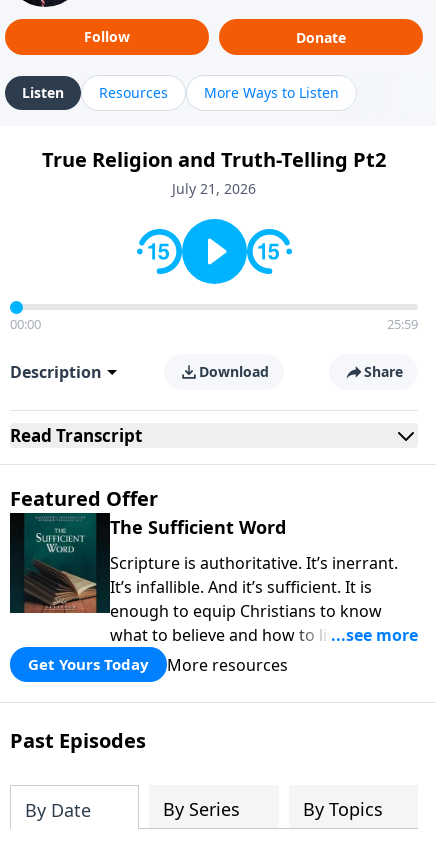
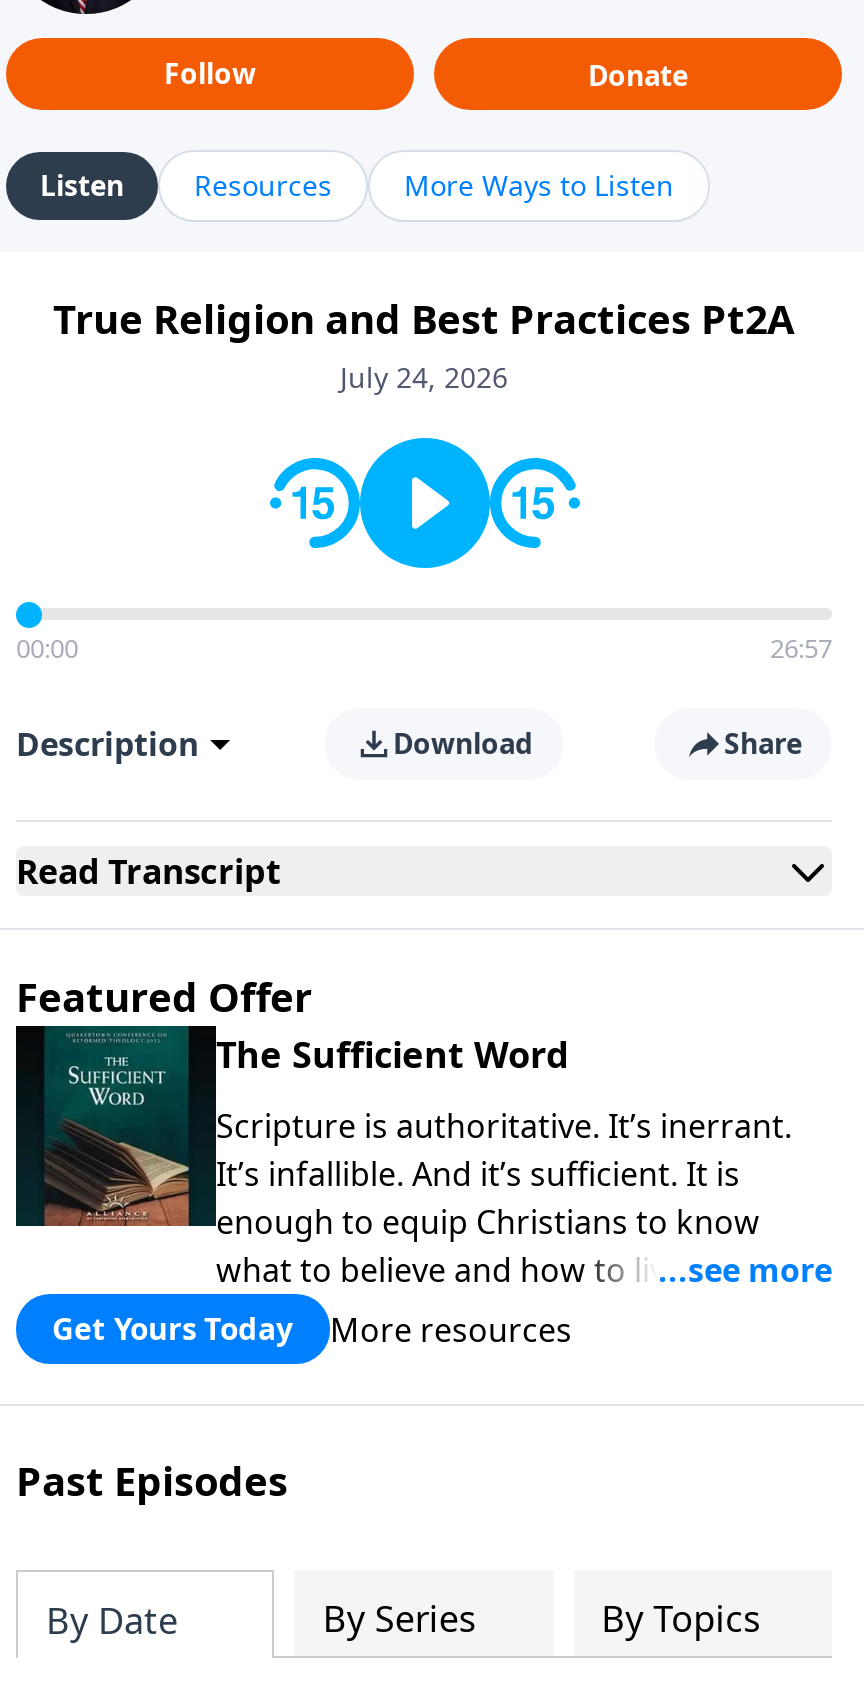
[42,146,386,198] True Religion and Truth-Telling Pt2 | July 21, 2026 -> [53,292,795,396] True Religion and Best Practices Pt2A | July 24, 2026
[387,315,418,333] 25:59 -> [770,630,832,666] 26:57

